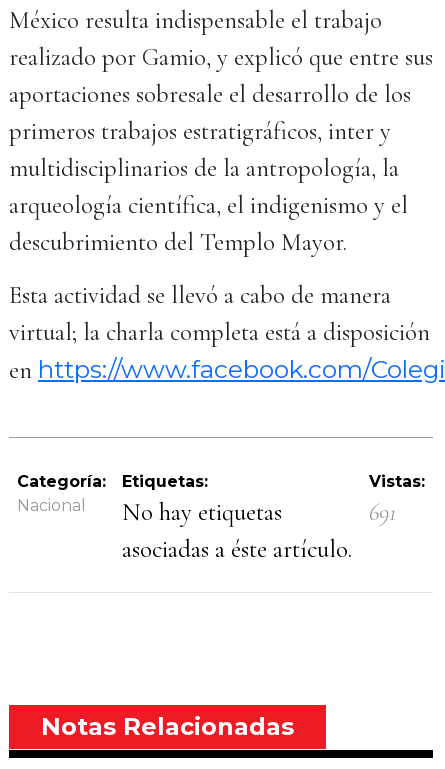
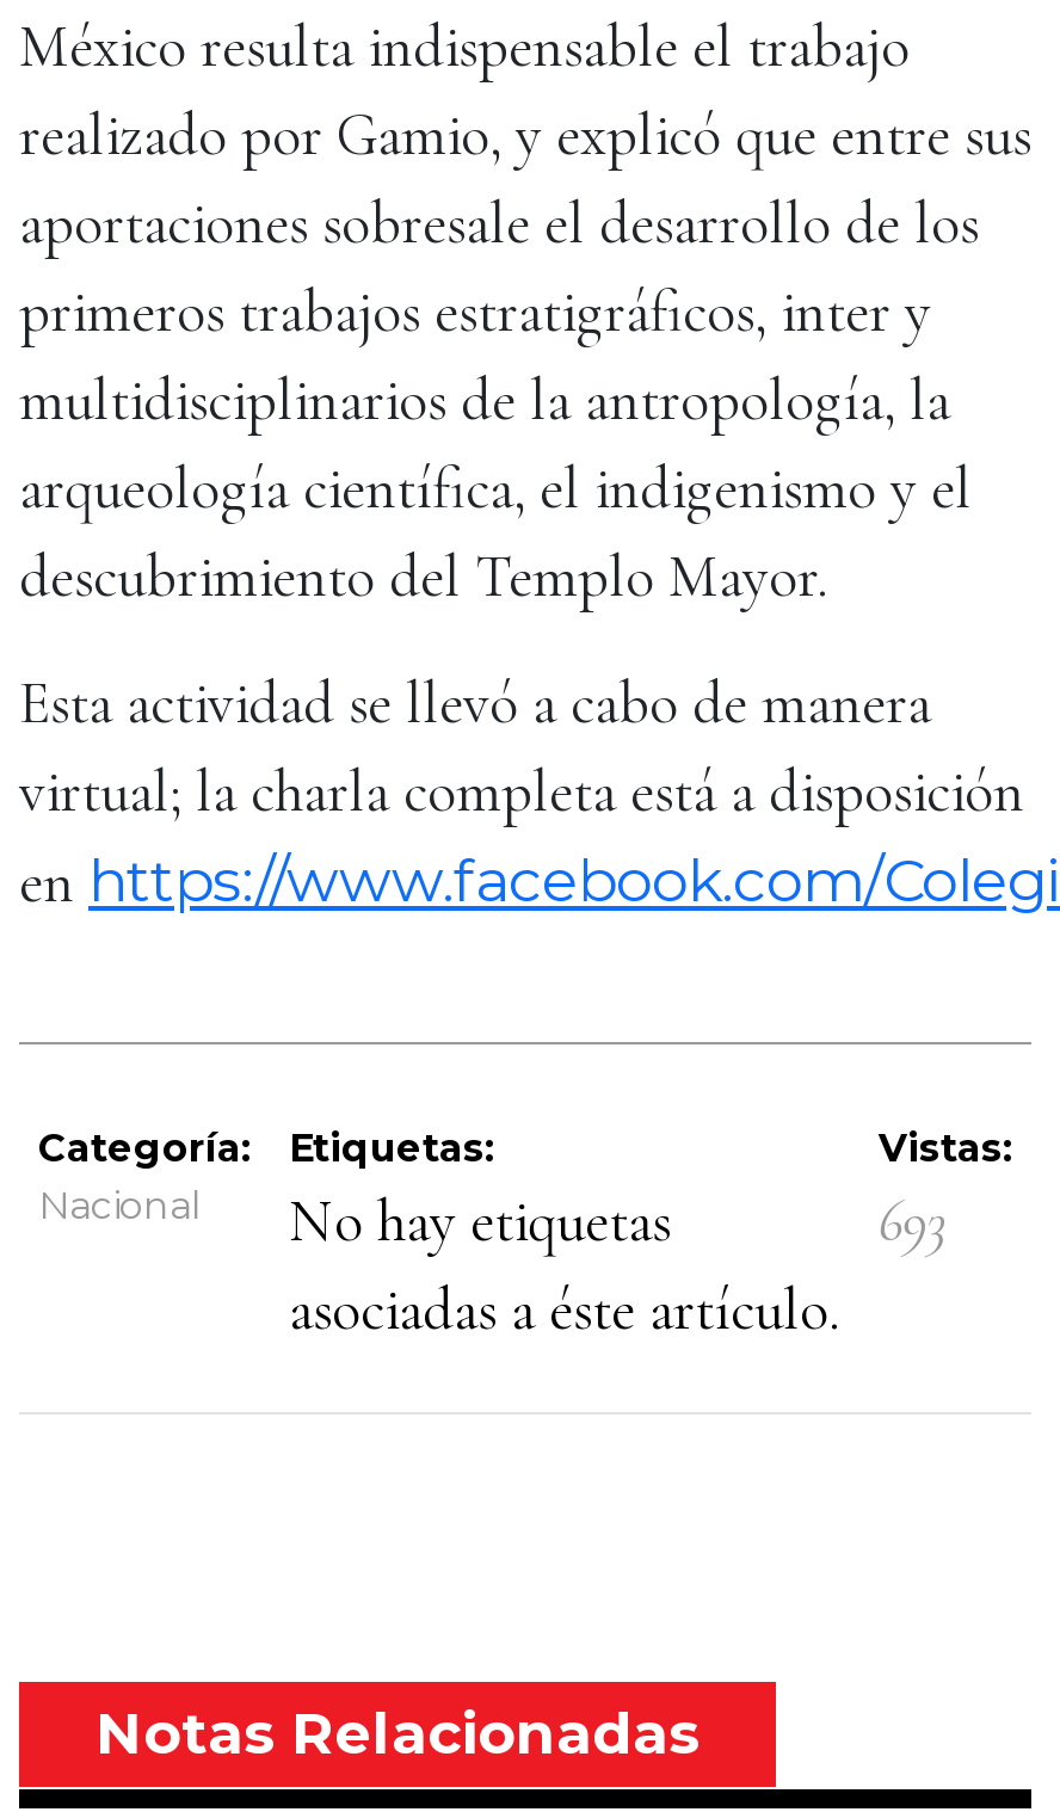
[369,497,396,527] 691 -> [879,1185,945,1257] 693

